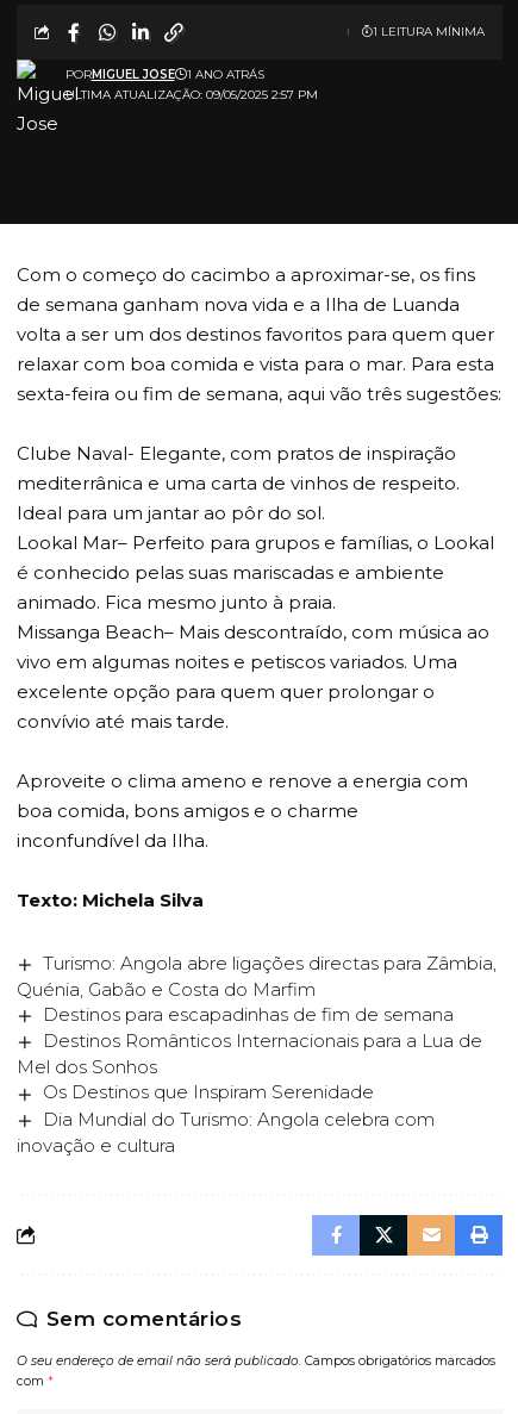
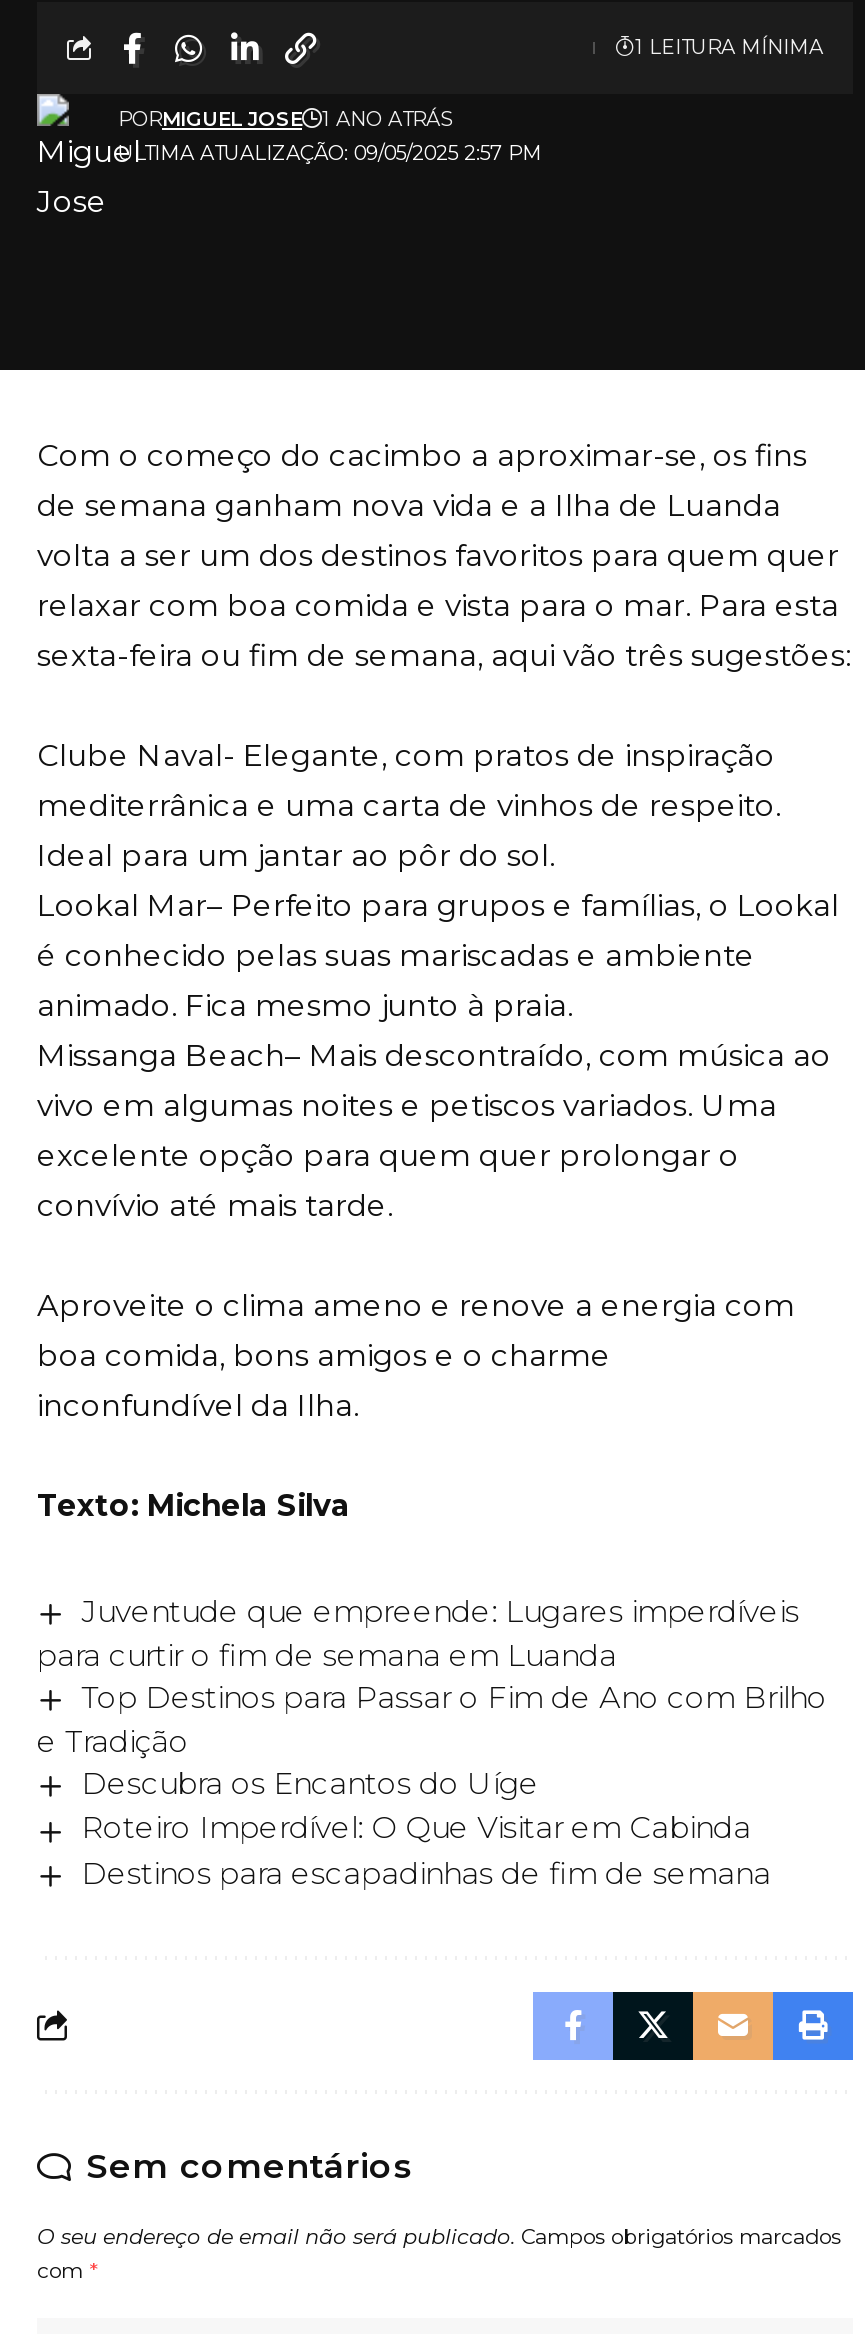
[17,952,497,1001] Turismo: Angola abre ligações directas para Zâmbia, | Quénia, Gabão e Costa do Marfim -> [37,1592,827,1847] Juventude que empreende: Lugares imperdíveis | para curtir o fim de semana em Luanda | Top Destinos para Passar o Fim de Ano com Brilho | e Tradição | Descubra os Encantos do Uíge | Roteiro Imperdível: O Que Visitar em Cabinda
moved [43,1003,454,1026] -> [81,1853,771,1891]: Destinos para escapadinhas de fim de semana
[17,1030,482,1156] Destinos Românticos Internacionais para a Lua de | Mel dos Sonhos | Os Destinos que Inspiram Serenidade | Dia Mundial do Turismo: Angola celebra com | inovação e cultura -> none

